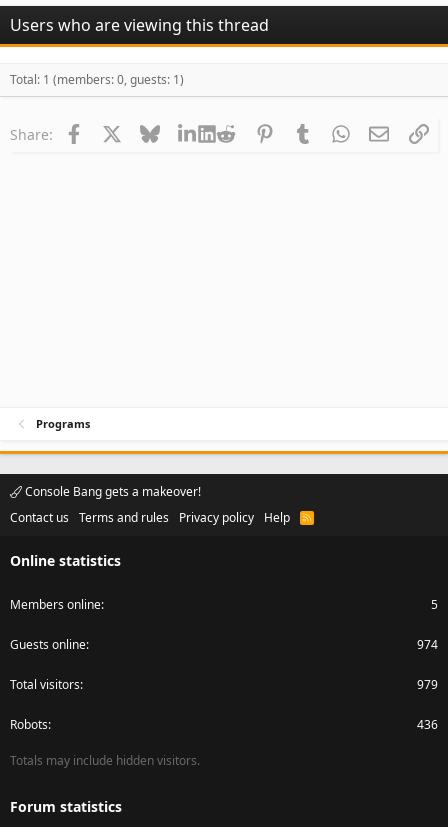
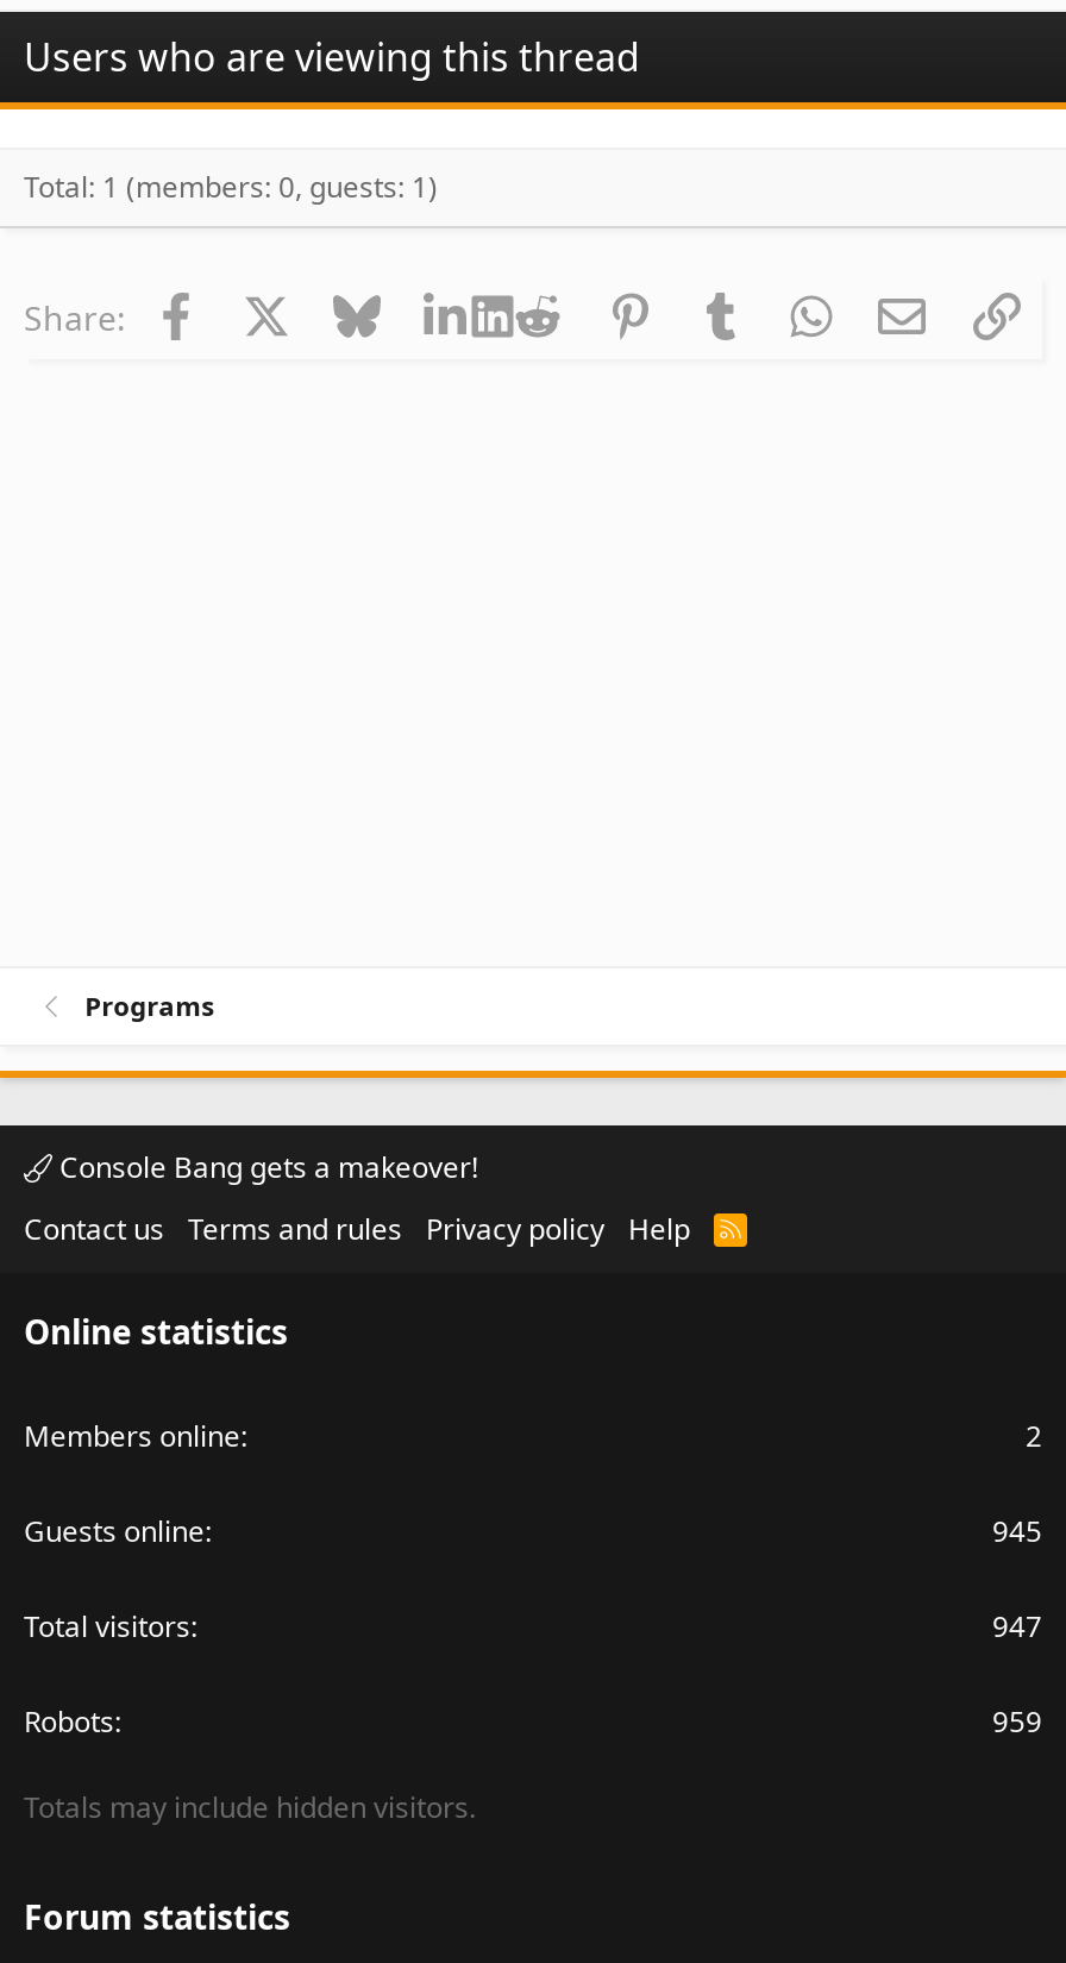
[431,596,438,613] 5 -> [1026,1416,1042,1456] 2
[417,636,438,653] 974 -> [992,1511,1042,1552] 945
[417,676,438,693] 979 -> [992,1606,1042,1647] 947
[417,716,438,733] 436 -> [992,1702,1042,1742] 959

